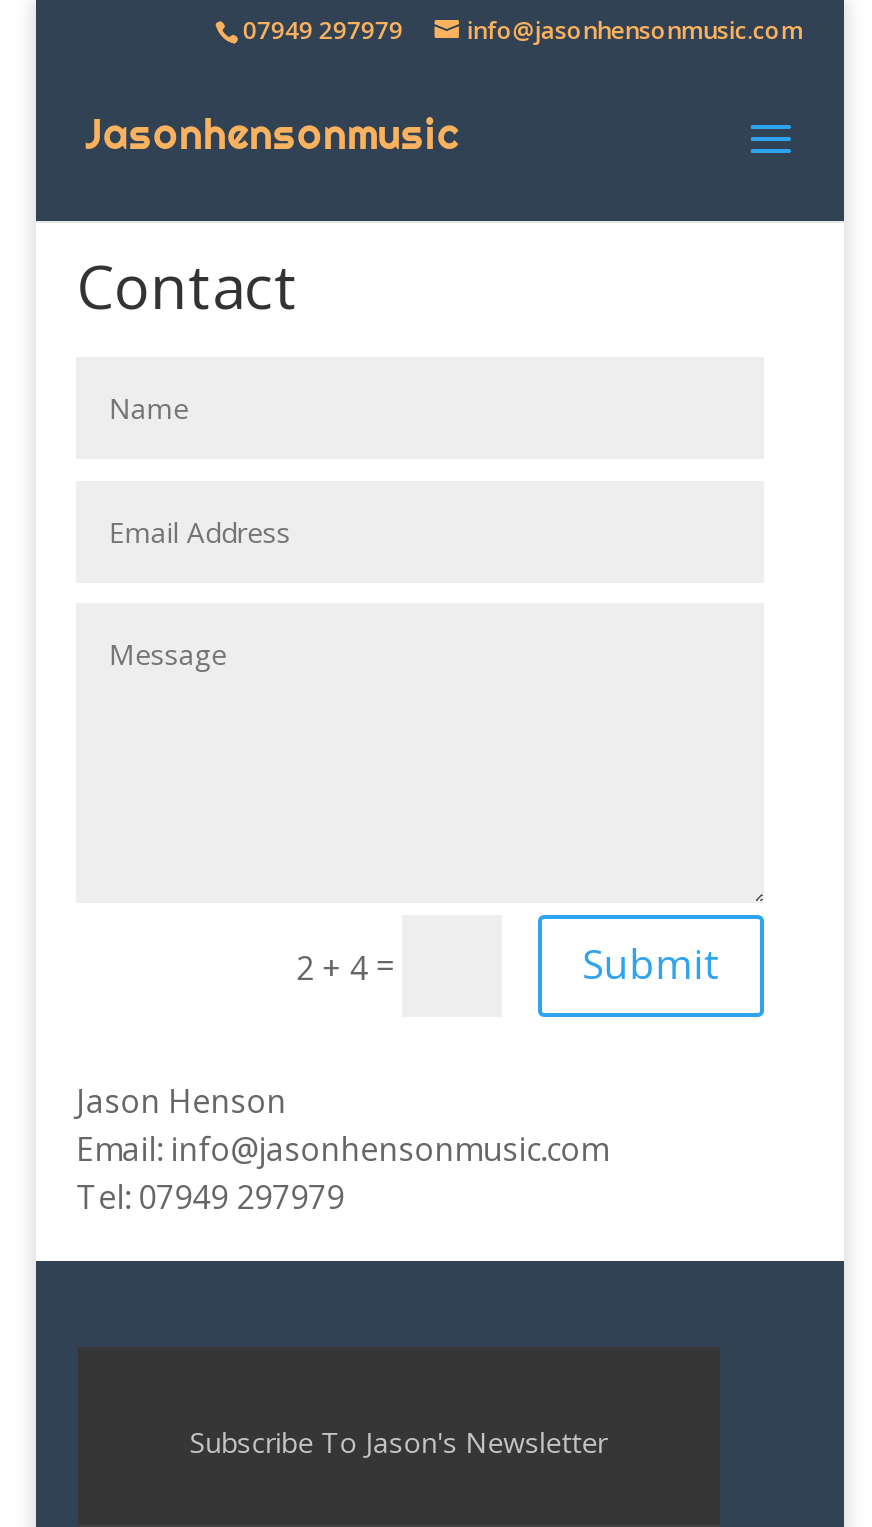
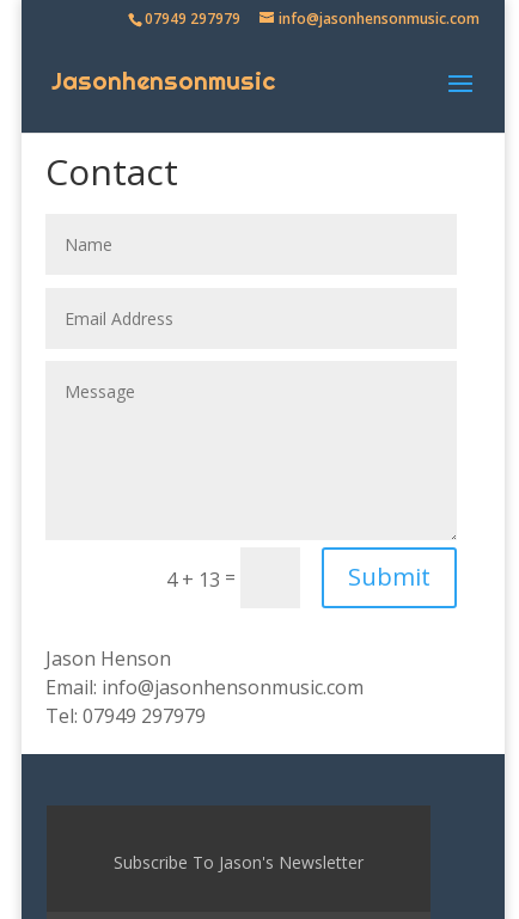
[296,942,402,990] 2 + 4 = -> [166,564,240,592] 4 + 13 =

